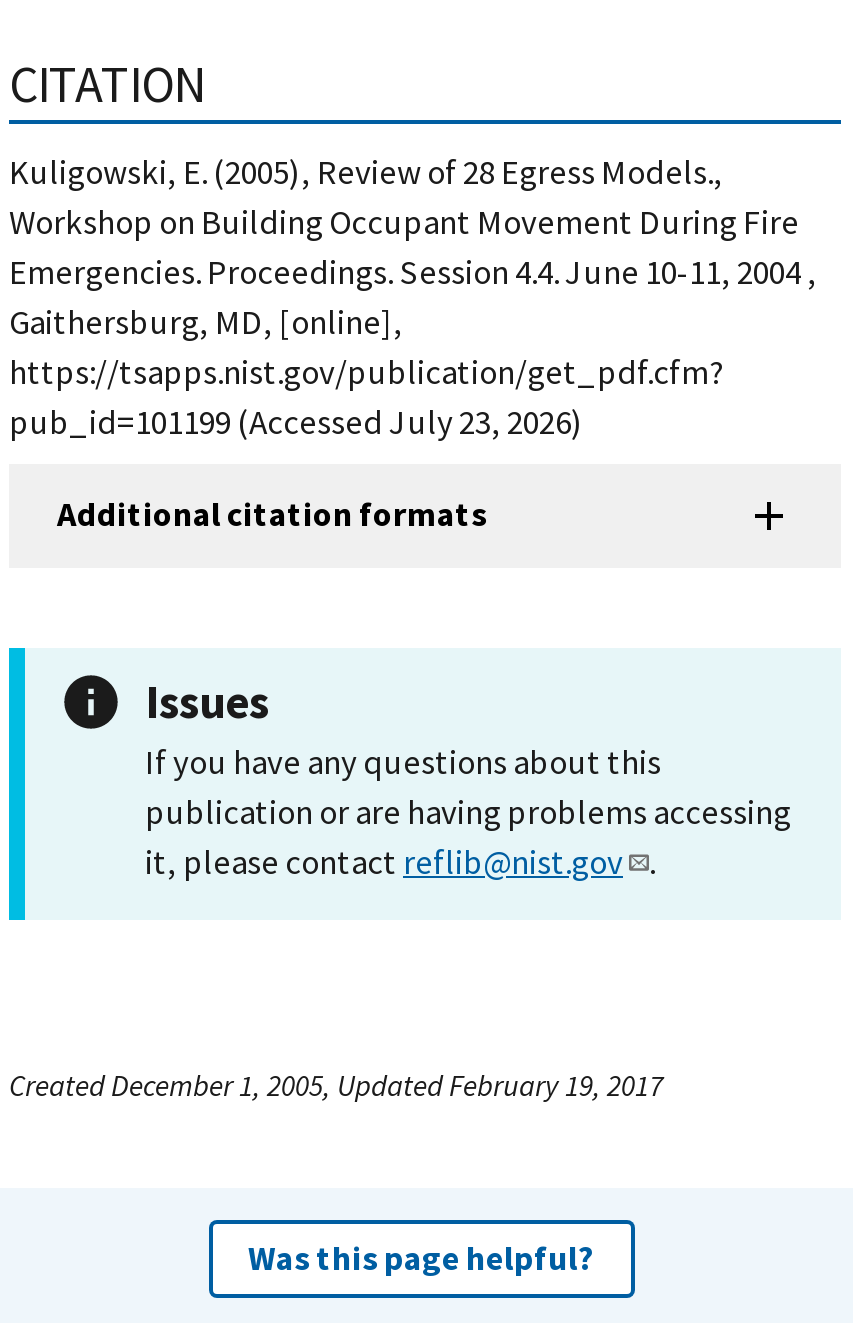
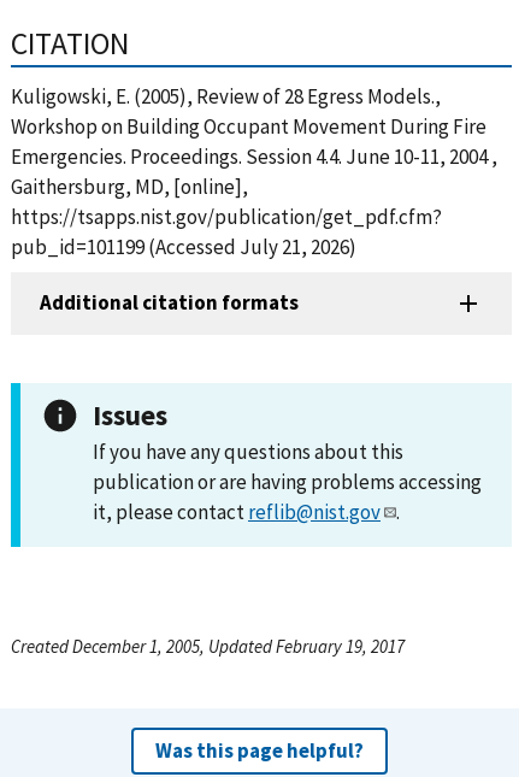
[9,400,583,444] pub_id=101199 (Accessed July 23, 2026) -> [11,234,356,260] pub_id=101199 (Accessed July 21, 2026)

